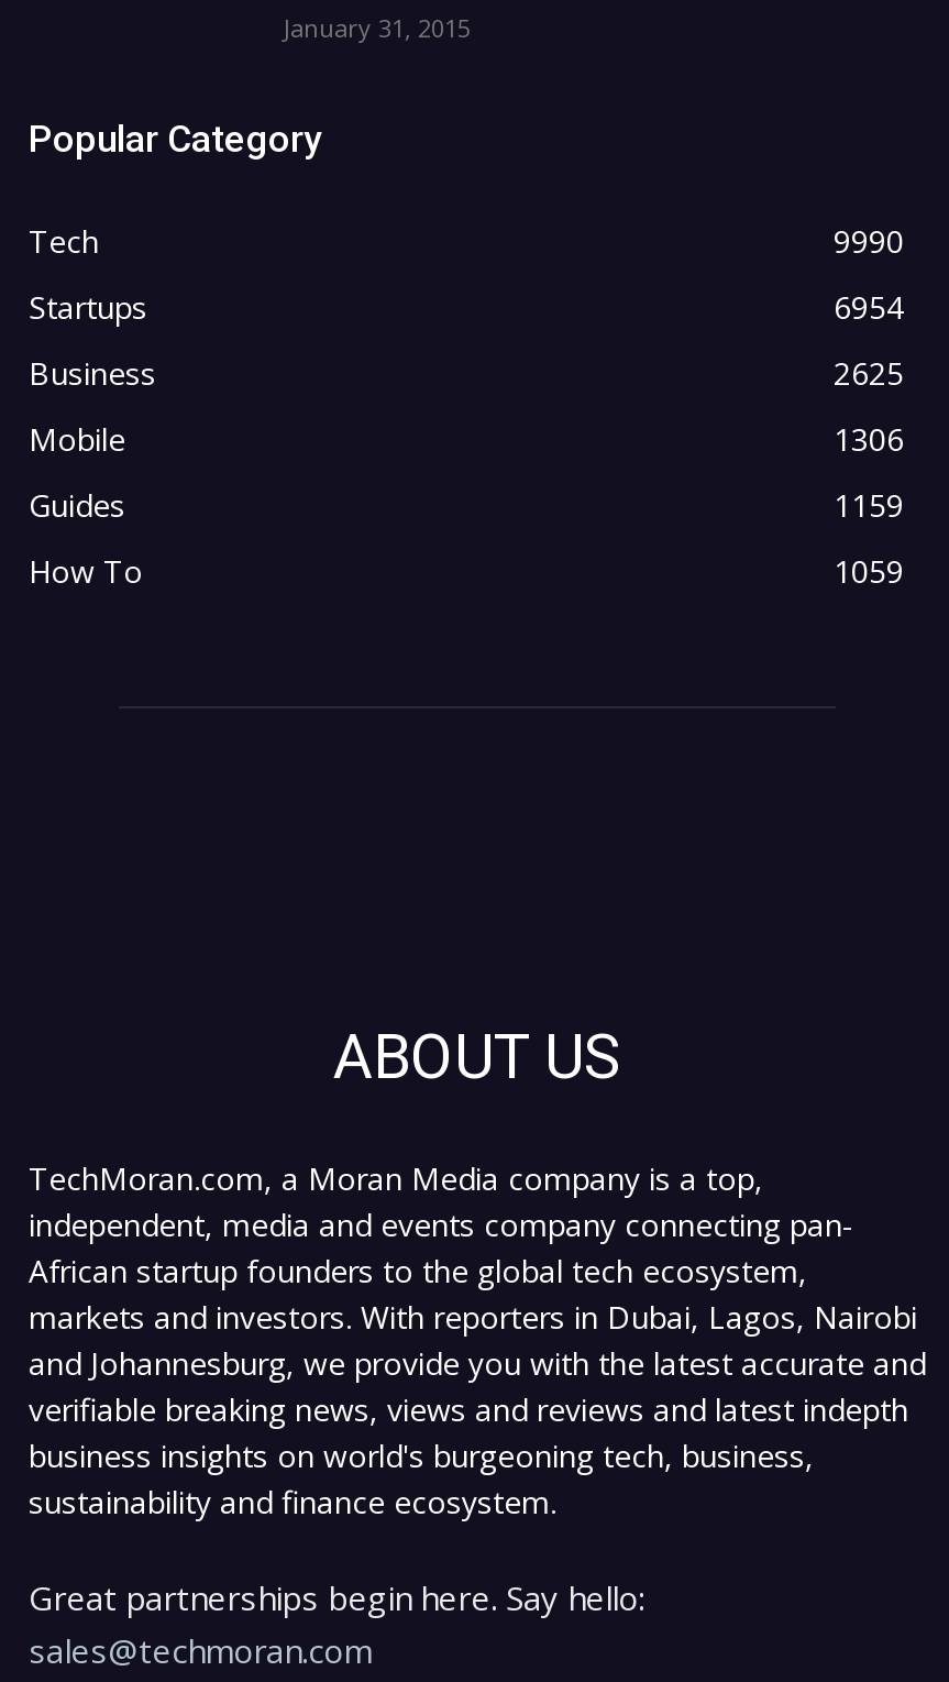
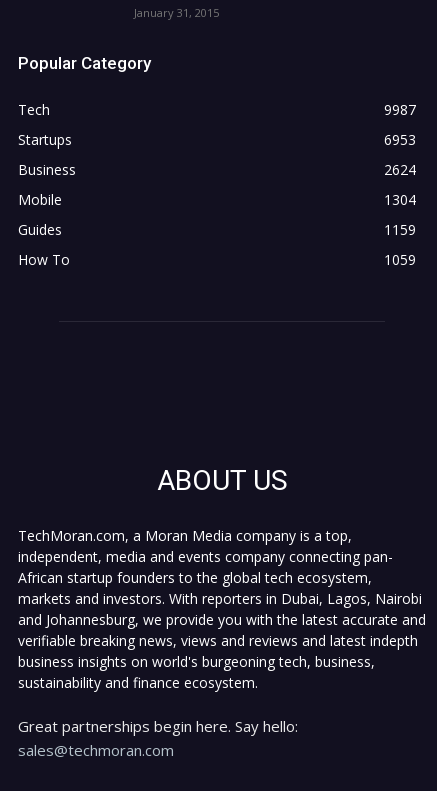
[834,220,904,261] 9990 -> [384,100,416,119] 9987
[834,286,904,327] 6954 -> [384,130,416,149] 6953
[834,352,904,393] 2625 -> [384,160,416,179] 2624
[834,418,904,459] 1306 -> [384,190,416,209] 1304

